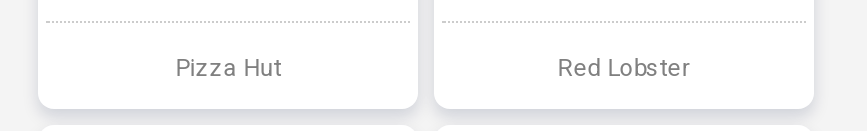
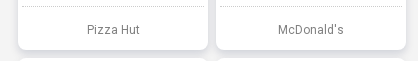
[558,54,690,82] Red Lobster -> [278,22,344,36] McDonald's

